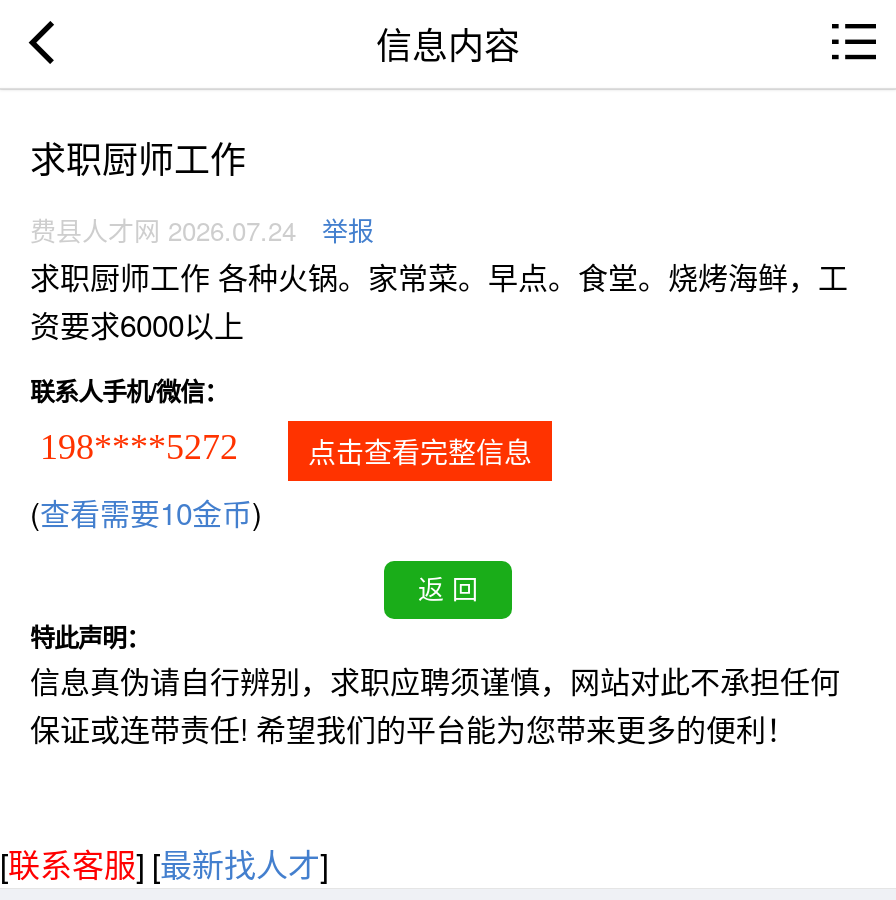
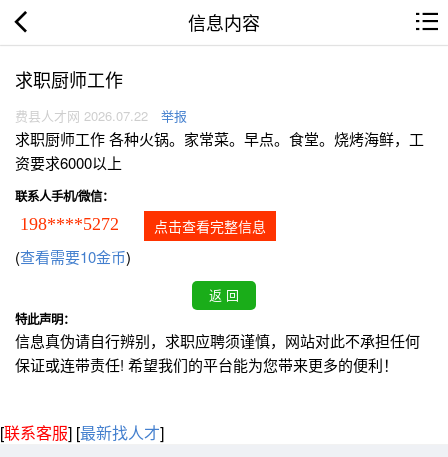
[30,211,374,249] 费县人才网 2026.07.24 举报 -> [15,106,187,125] 费县人才网 2026.07.22 举报

